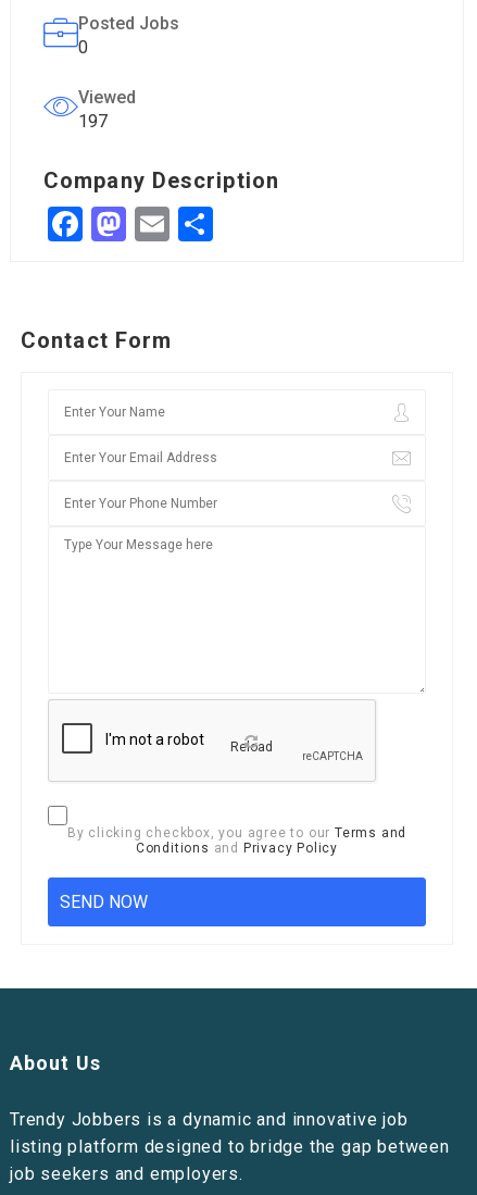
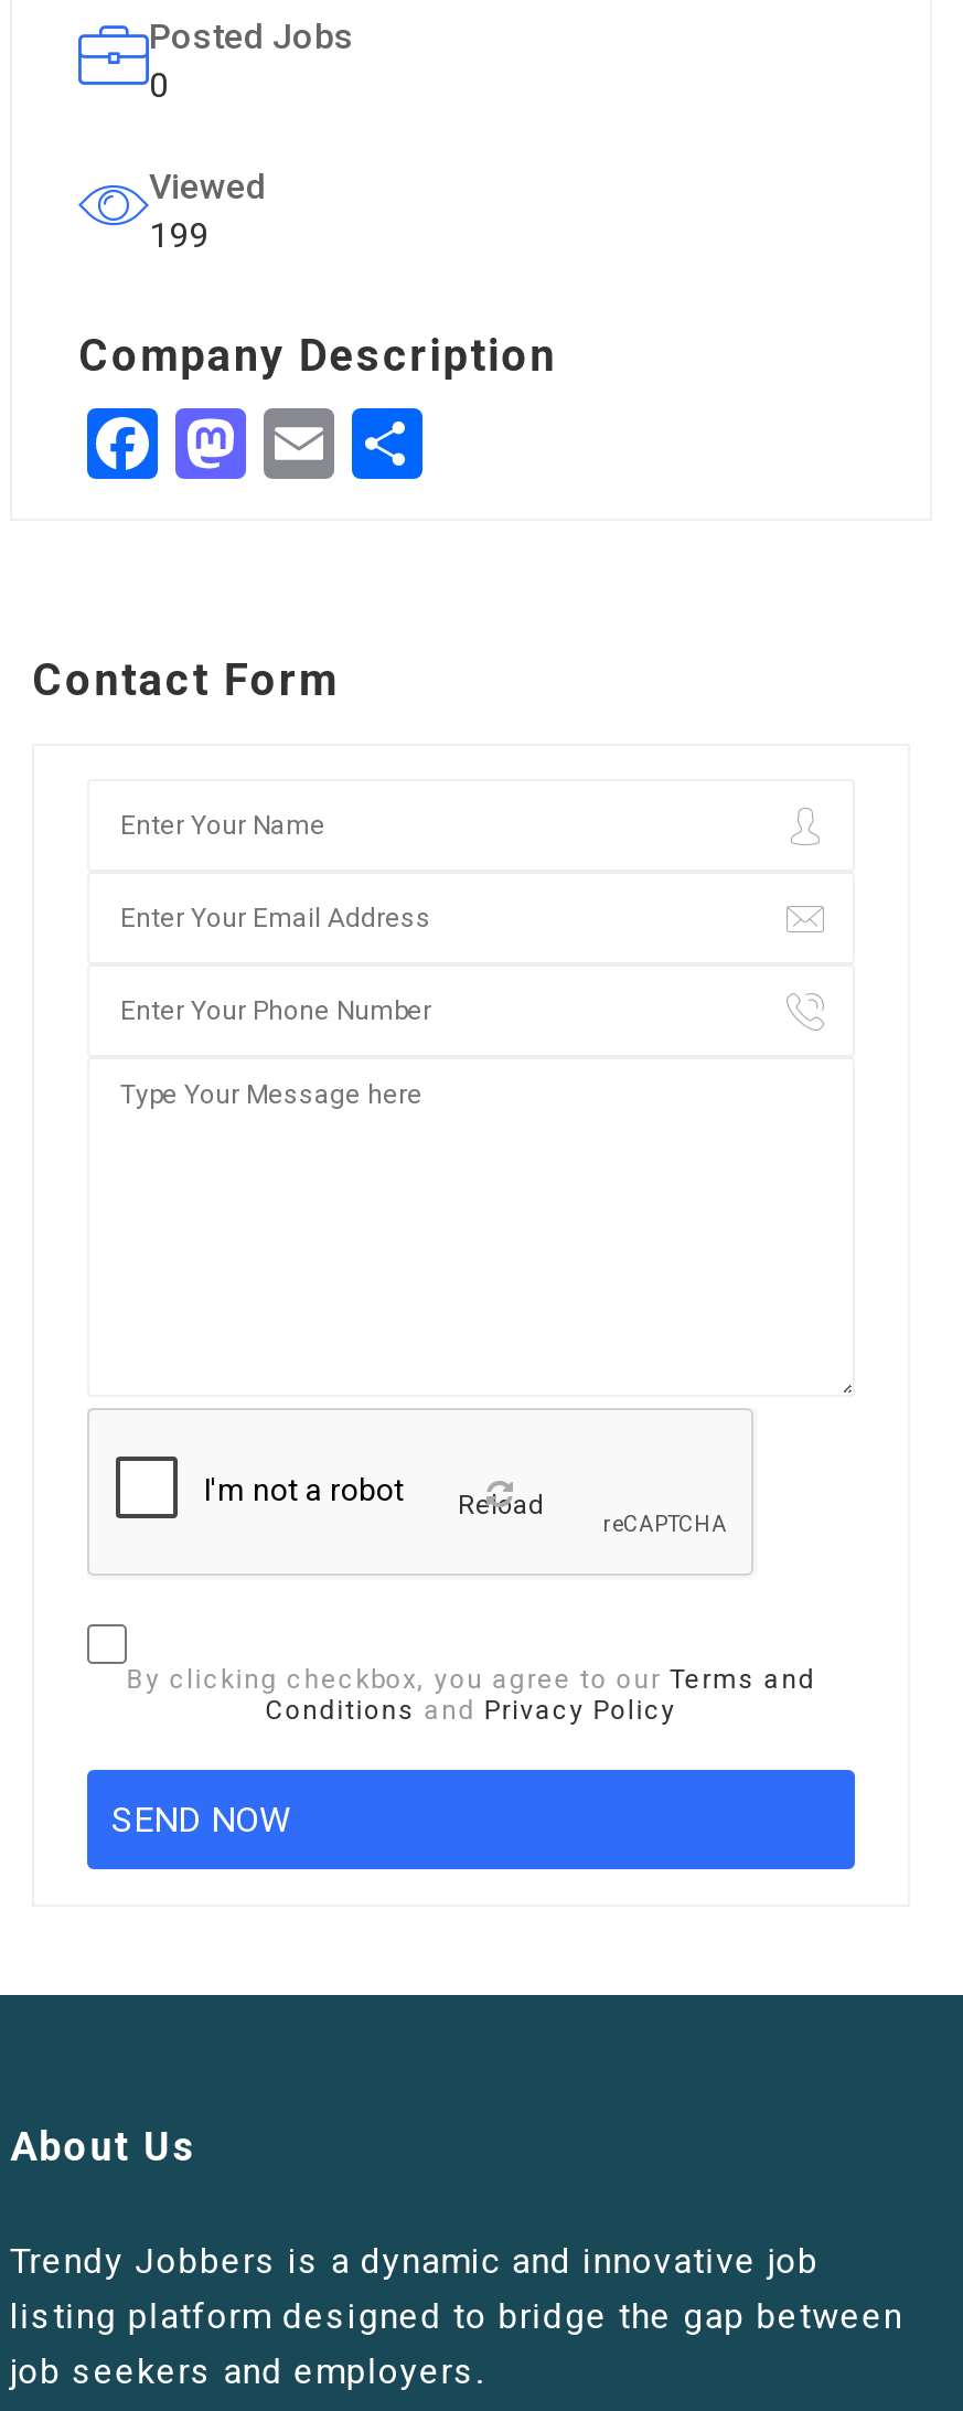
[78,111,108,132] 197 -> [149,214,208,256] 199

